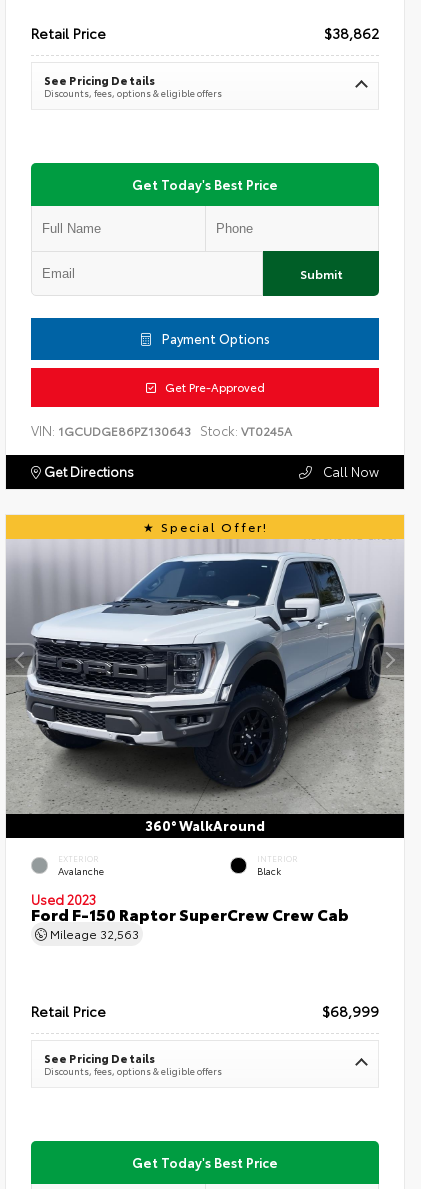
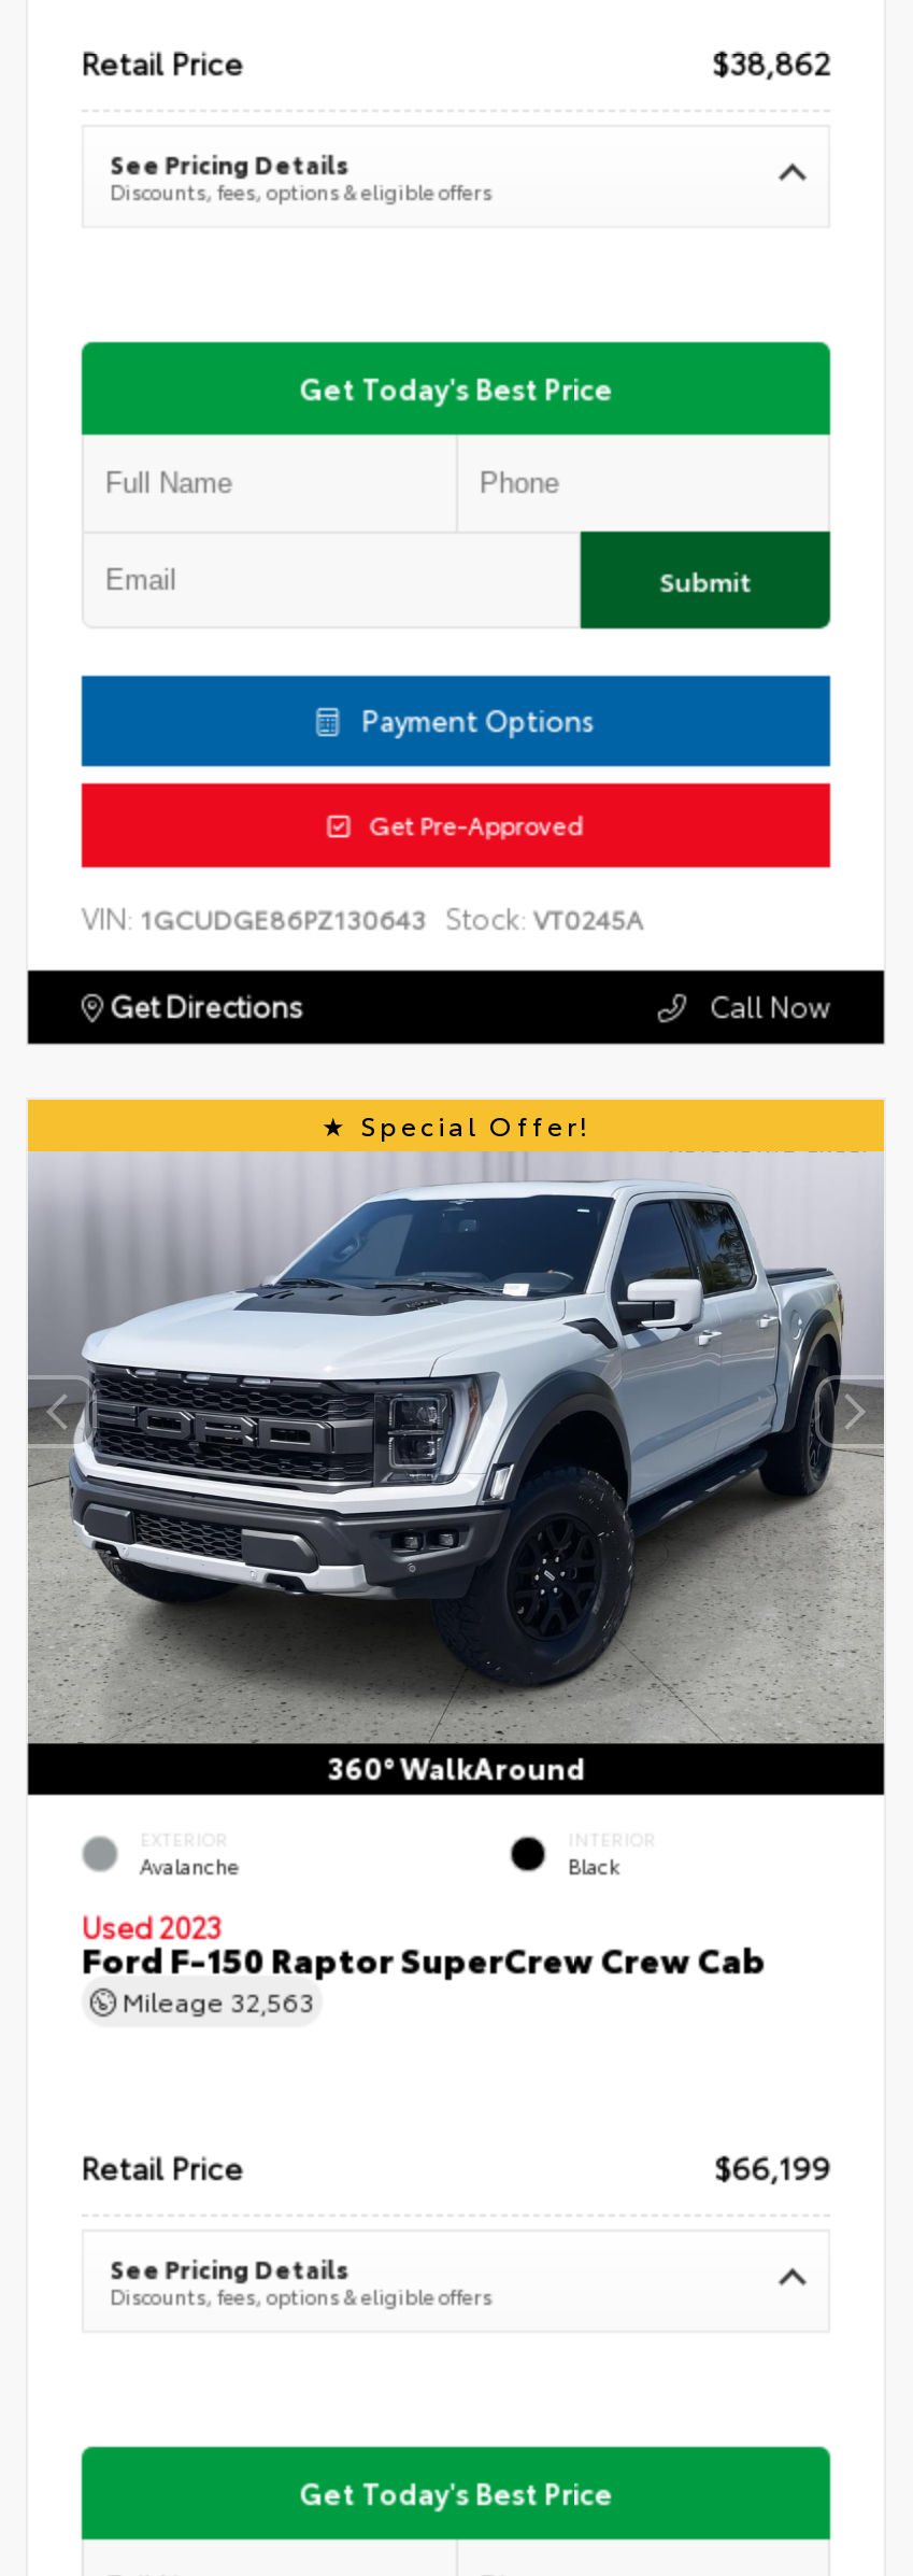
[322,1001,379,1021] $68,999 -> [714,2145,830,2188] $66,199

